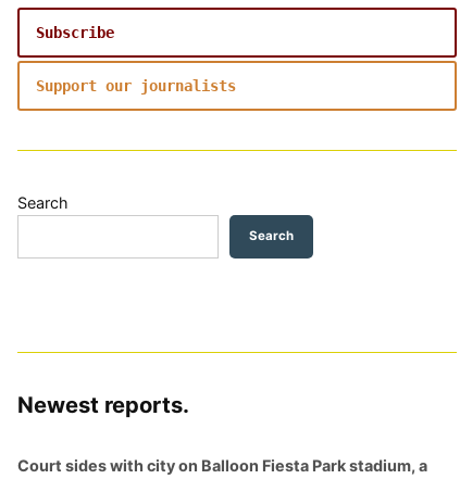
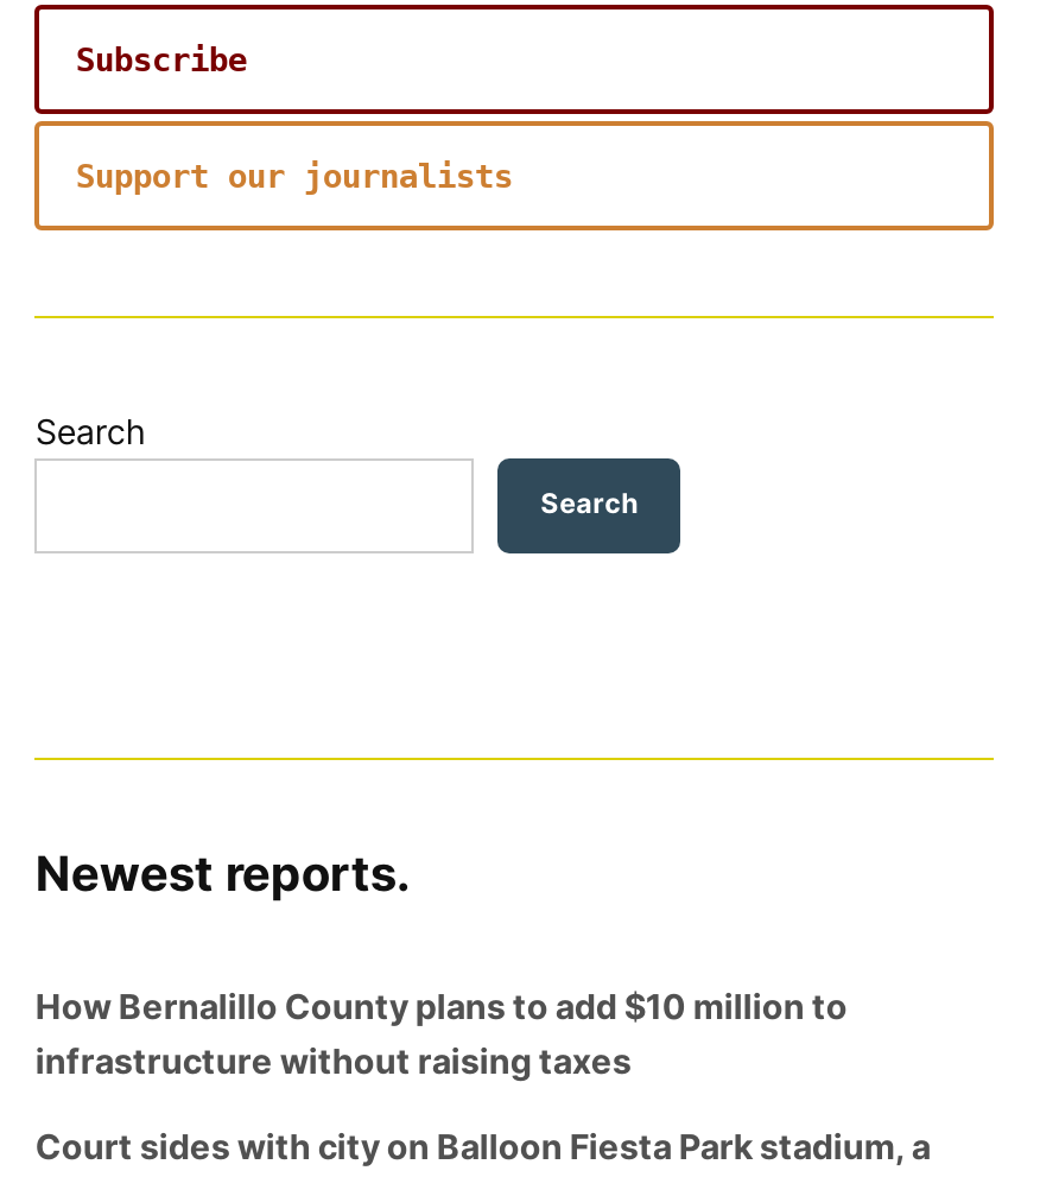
none -> [35,986,847,1081] How Bernalillo County plans to add $10 million to | infrastructure without raising taxes

